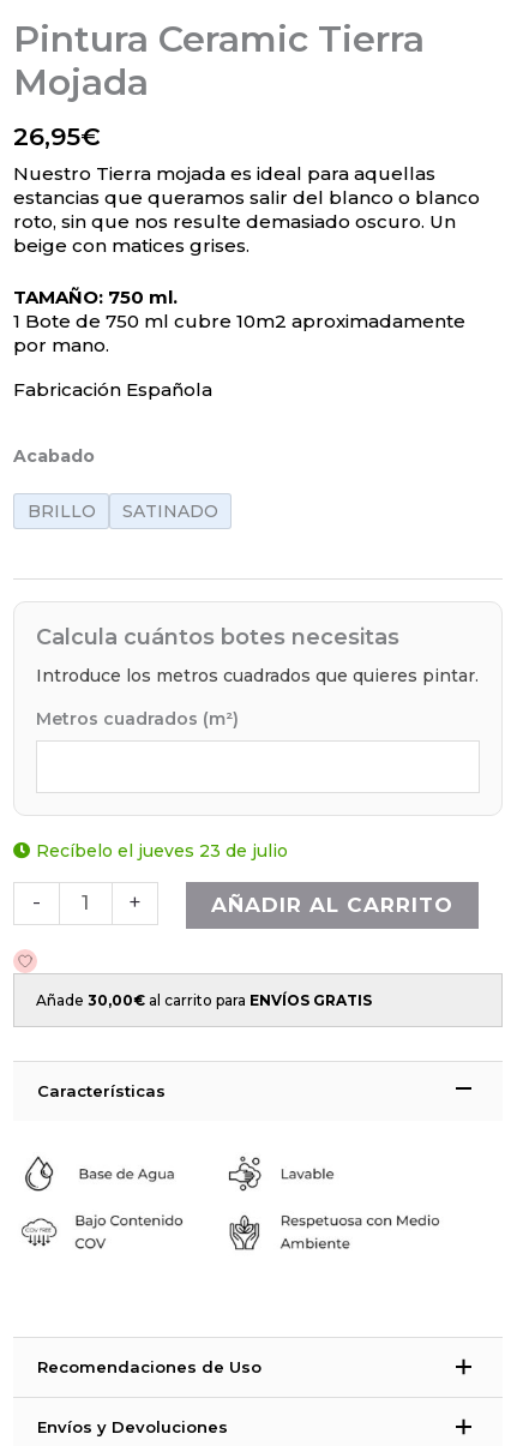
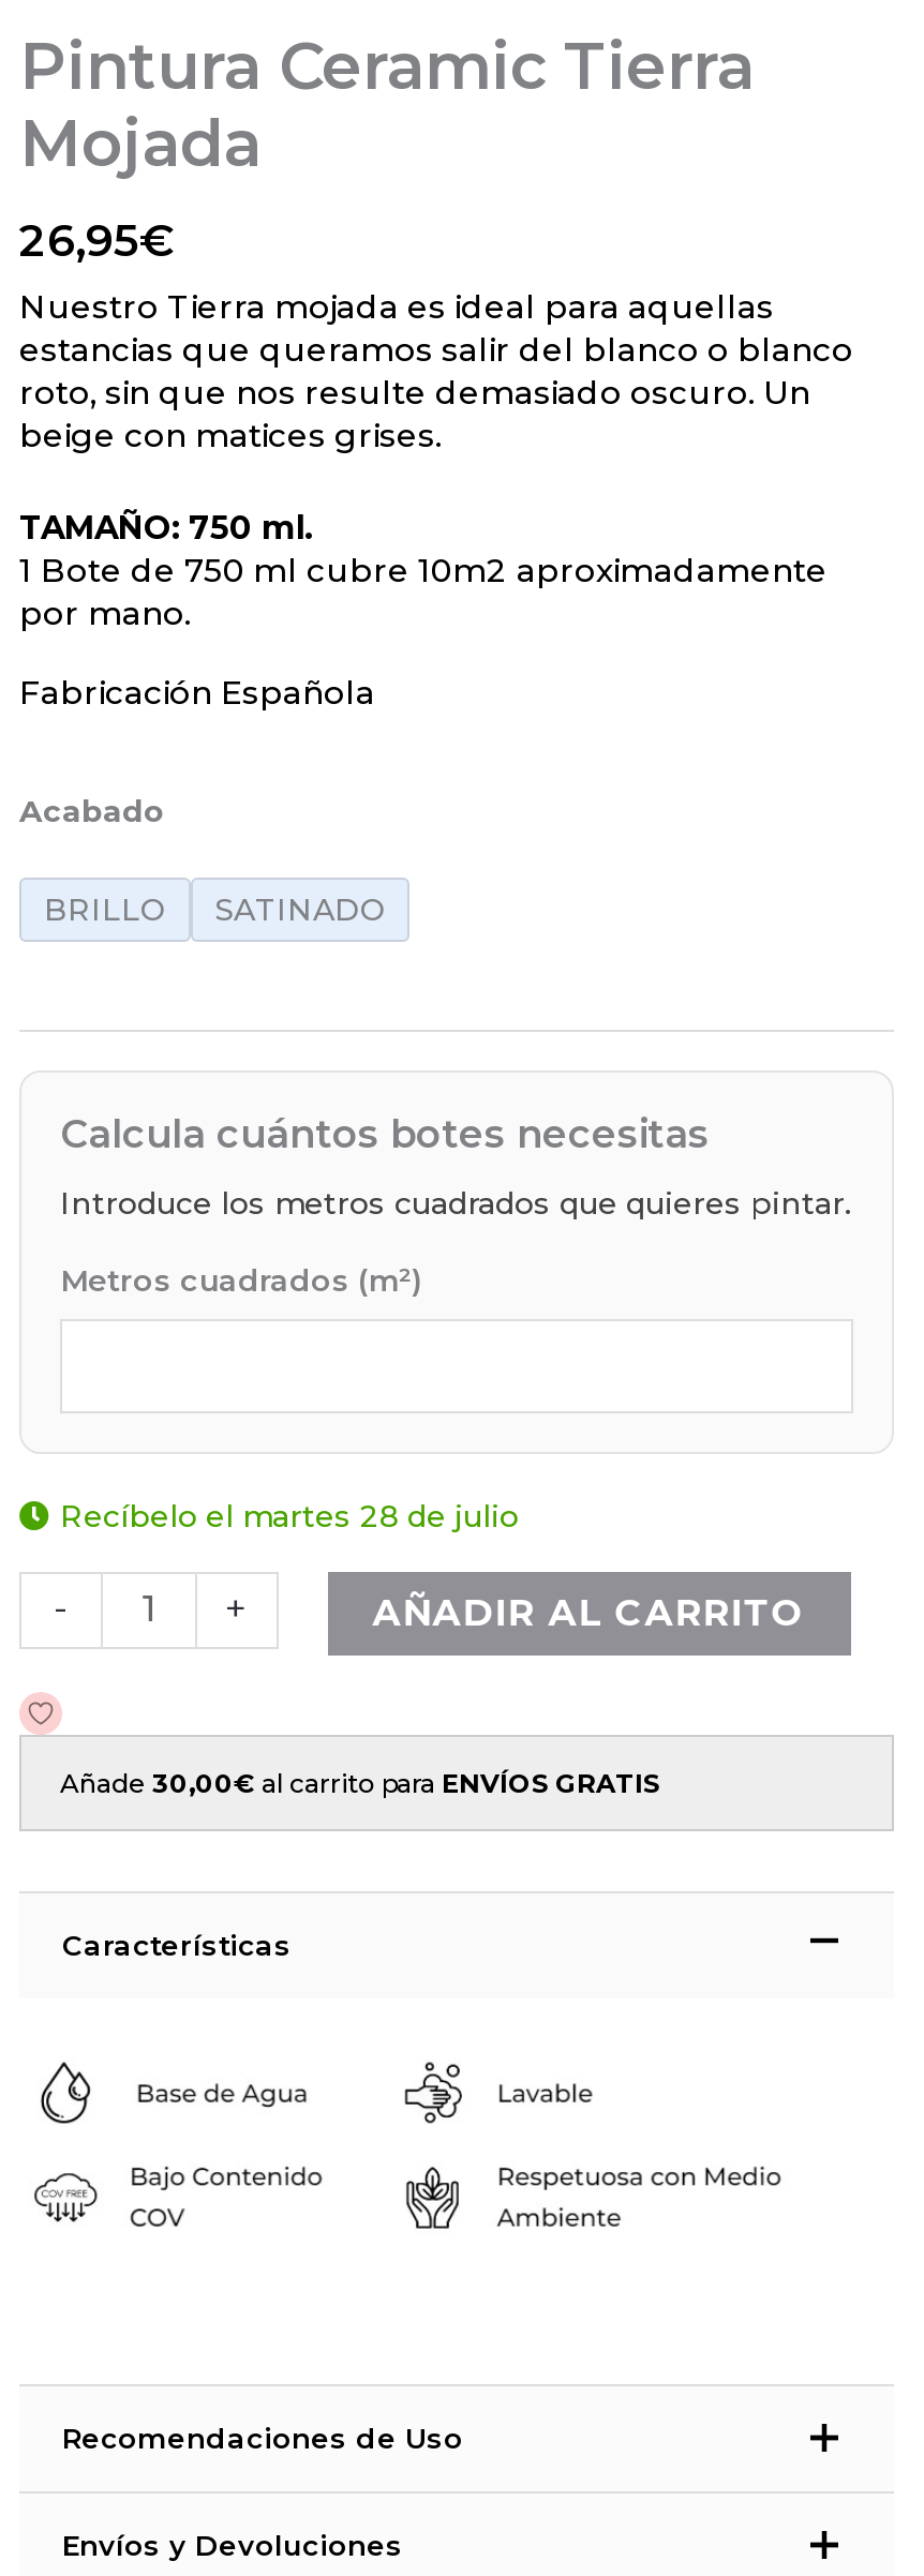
[36,840,288,861] Recíbelo el jueves 23 de julio -> [60,1496,519,1535] Recíbelo el martes 28 de julio

